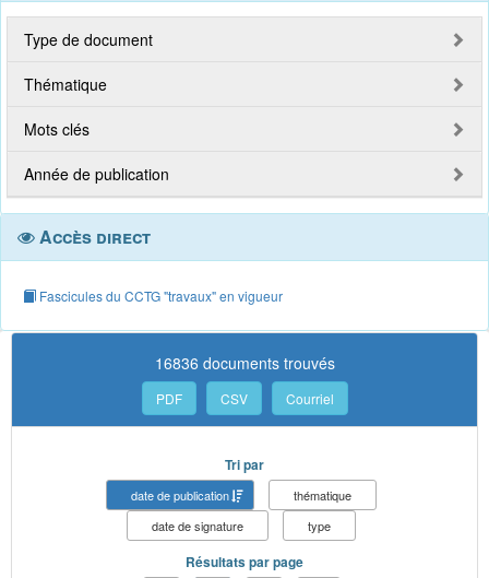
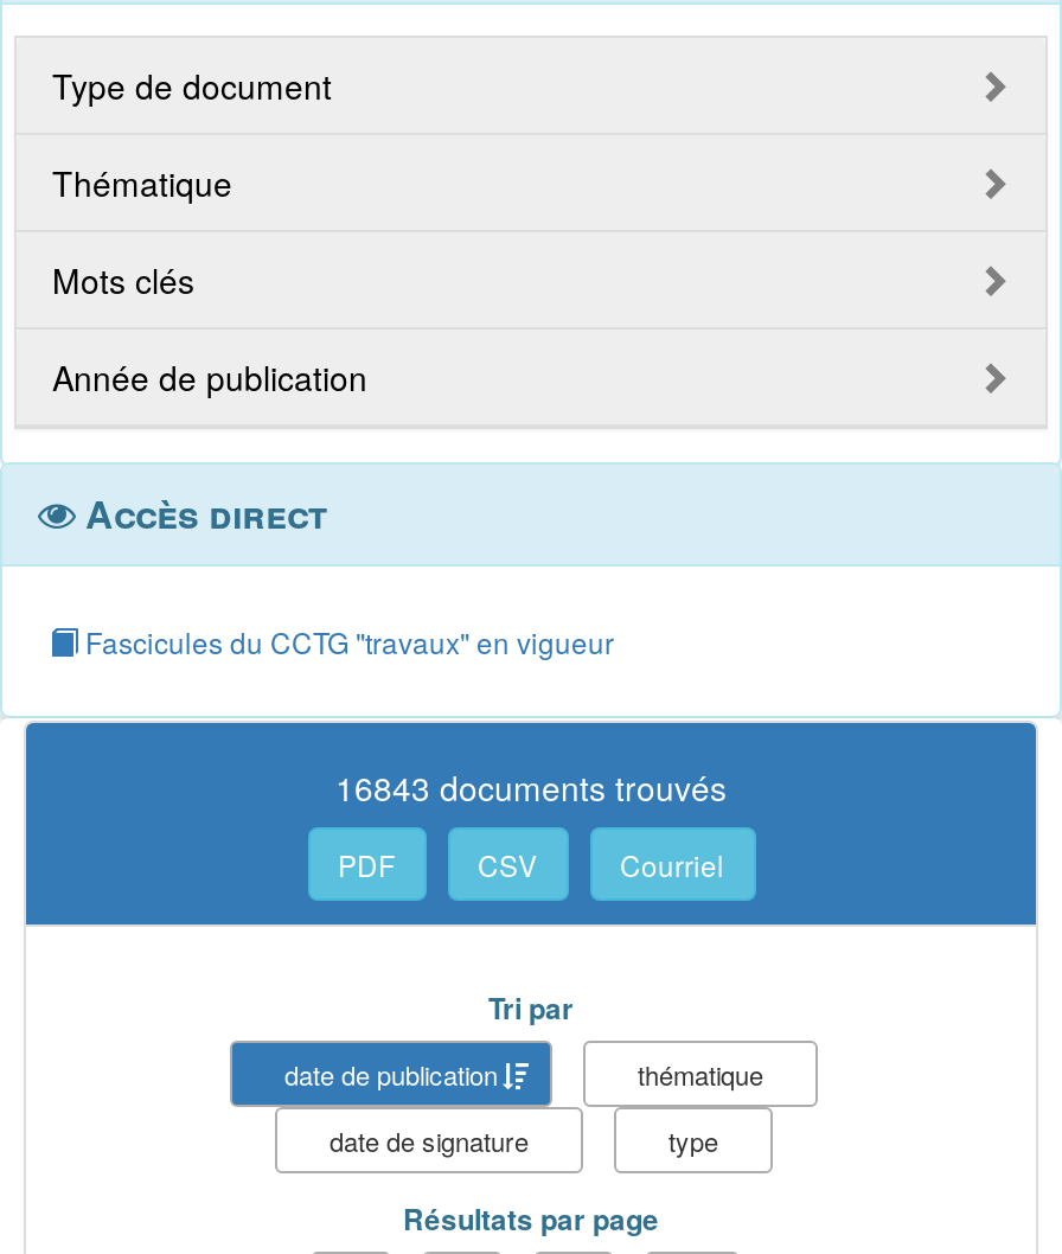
[154,352,335,374] 16836 documents trouvés -> [335,763,727,811] 16843 documents trouvés

